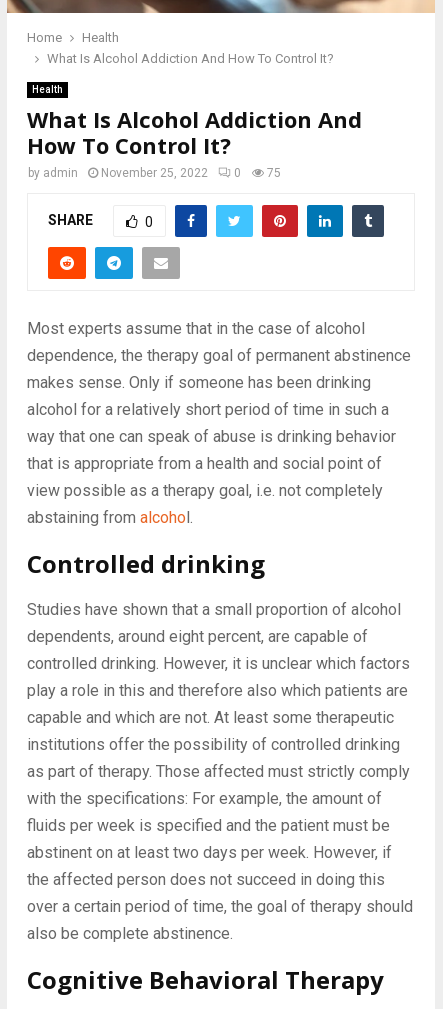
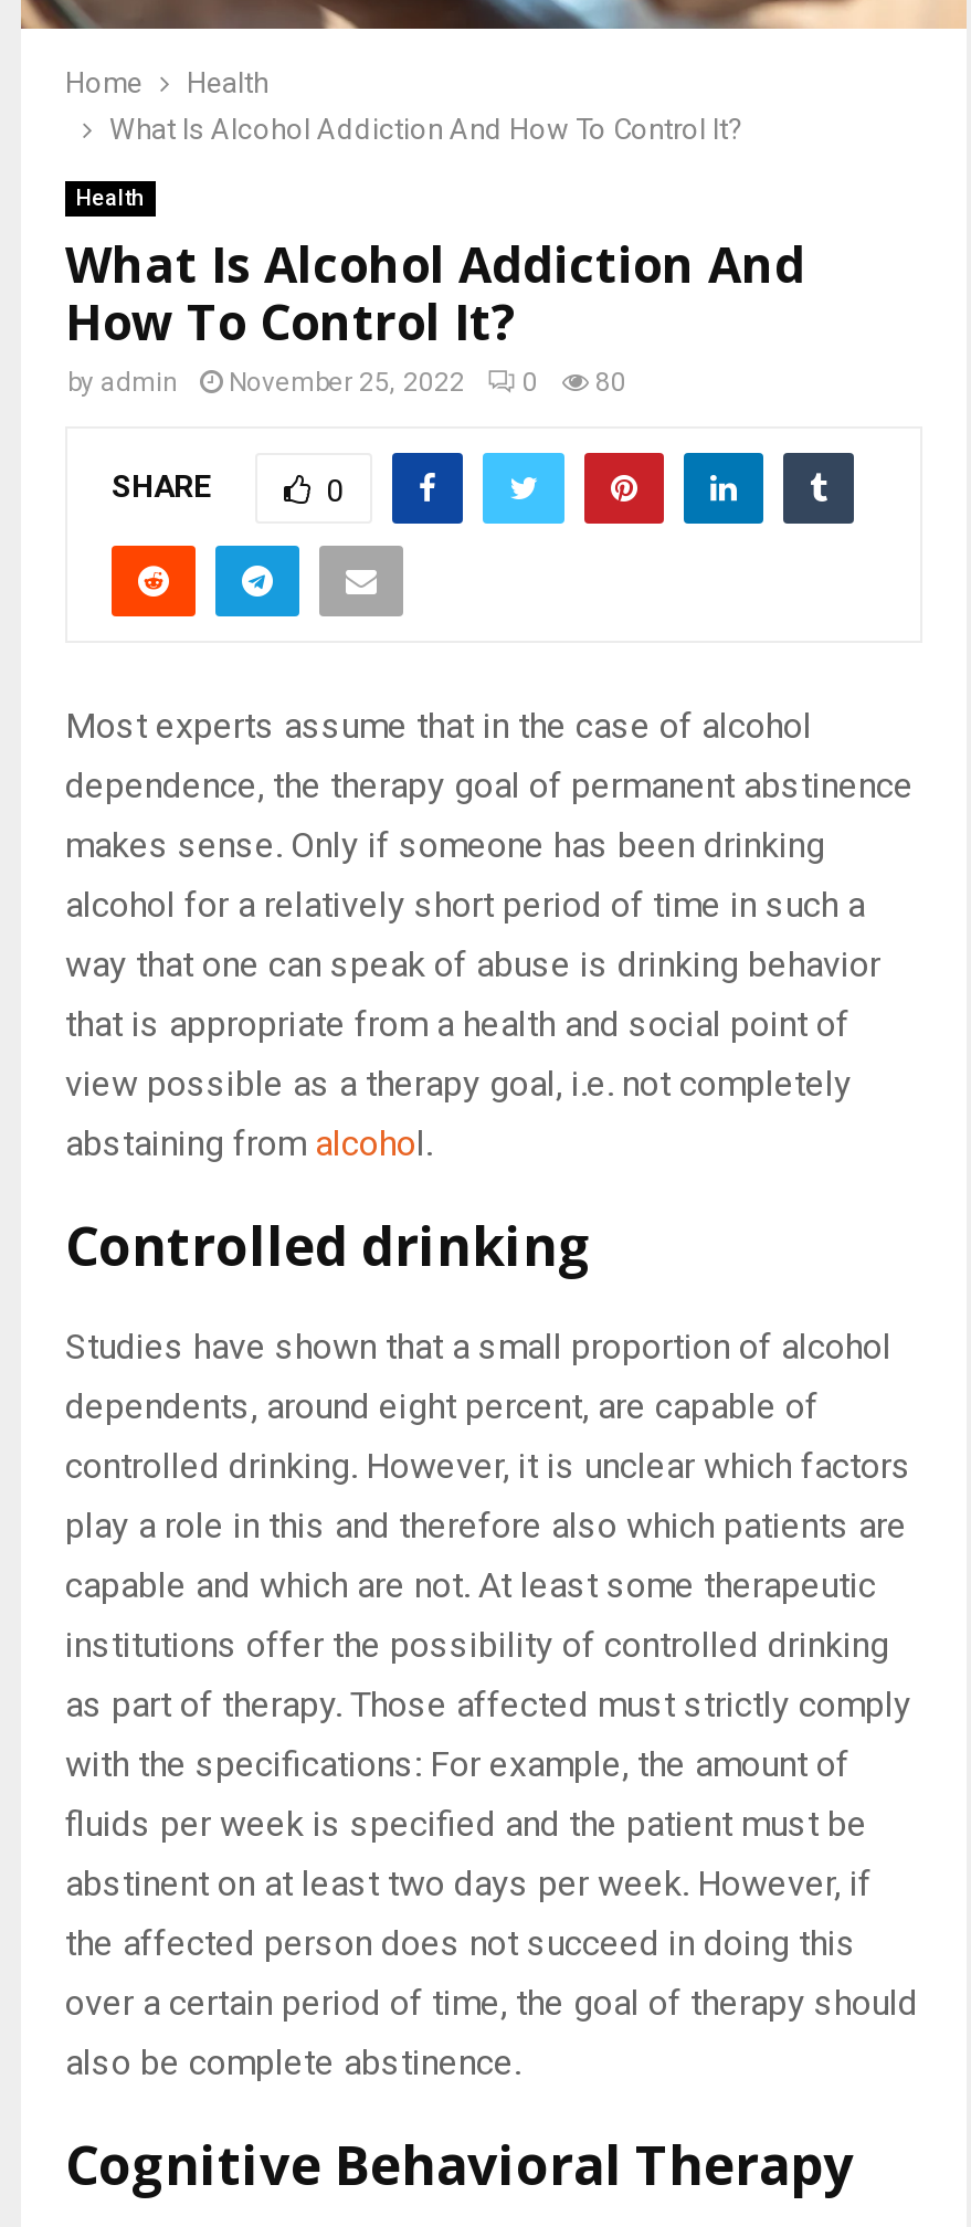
[28,166,281,180] by admin November 25, 2022 0 75 -> [67,366,626,397] by admin November 25, 2022 0 80

